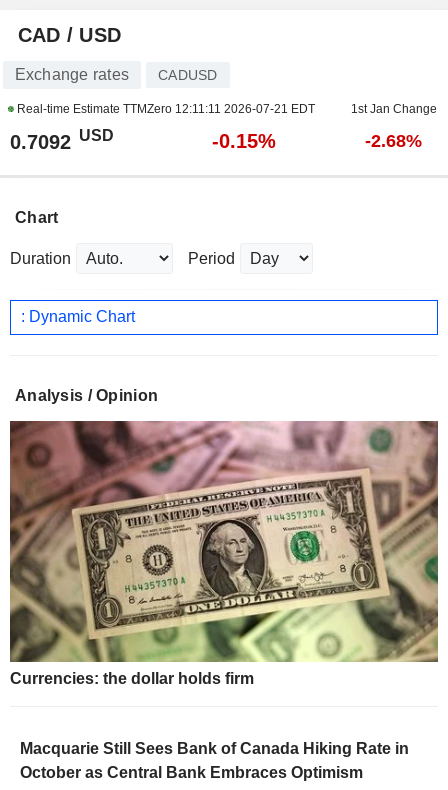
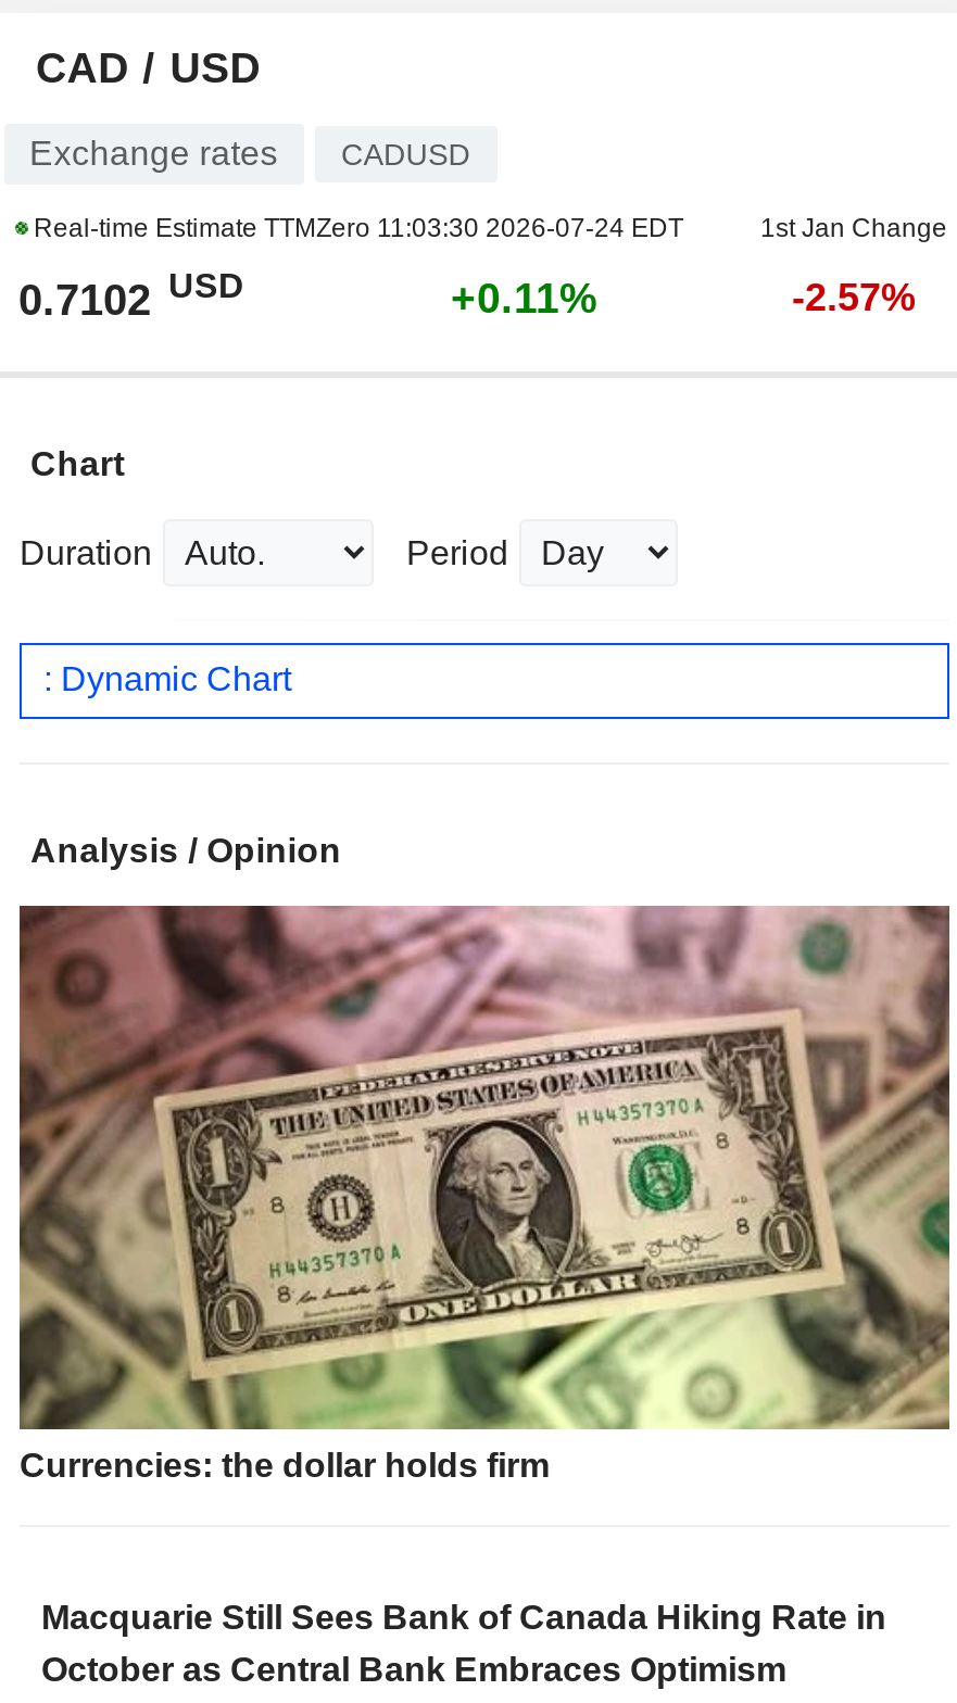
[13,102,314,116] Real-time Estimate TTMZero 12:11:11 2026-07-21 EDT -> [27,212,683,242] Real-time Estimate TTMZero 11:03:30 2026-07-24 EDT
[9,127,113,153] 0.7092 USD -> [18,267,244,323] 0.7102 USD
[211,130,275,152] -0.15% -> [451,273,599,321] +0.11%
[365,131,422,151] -2.68% -> [792,275,916,318] -2.57%

